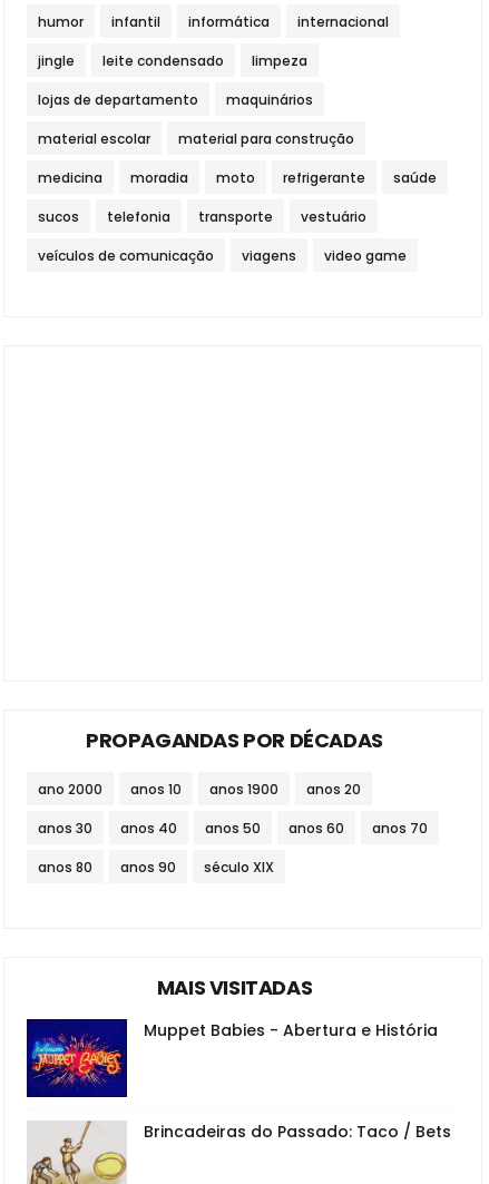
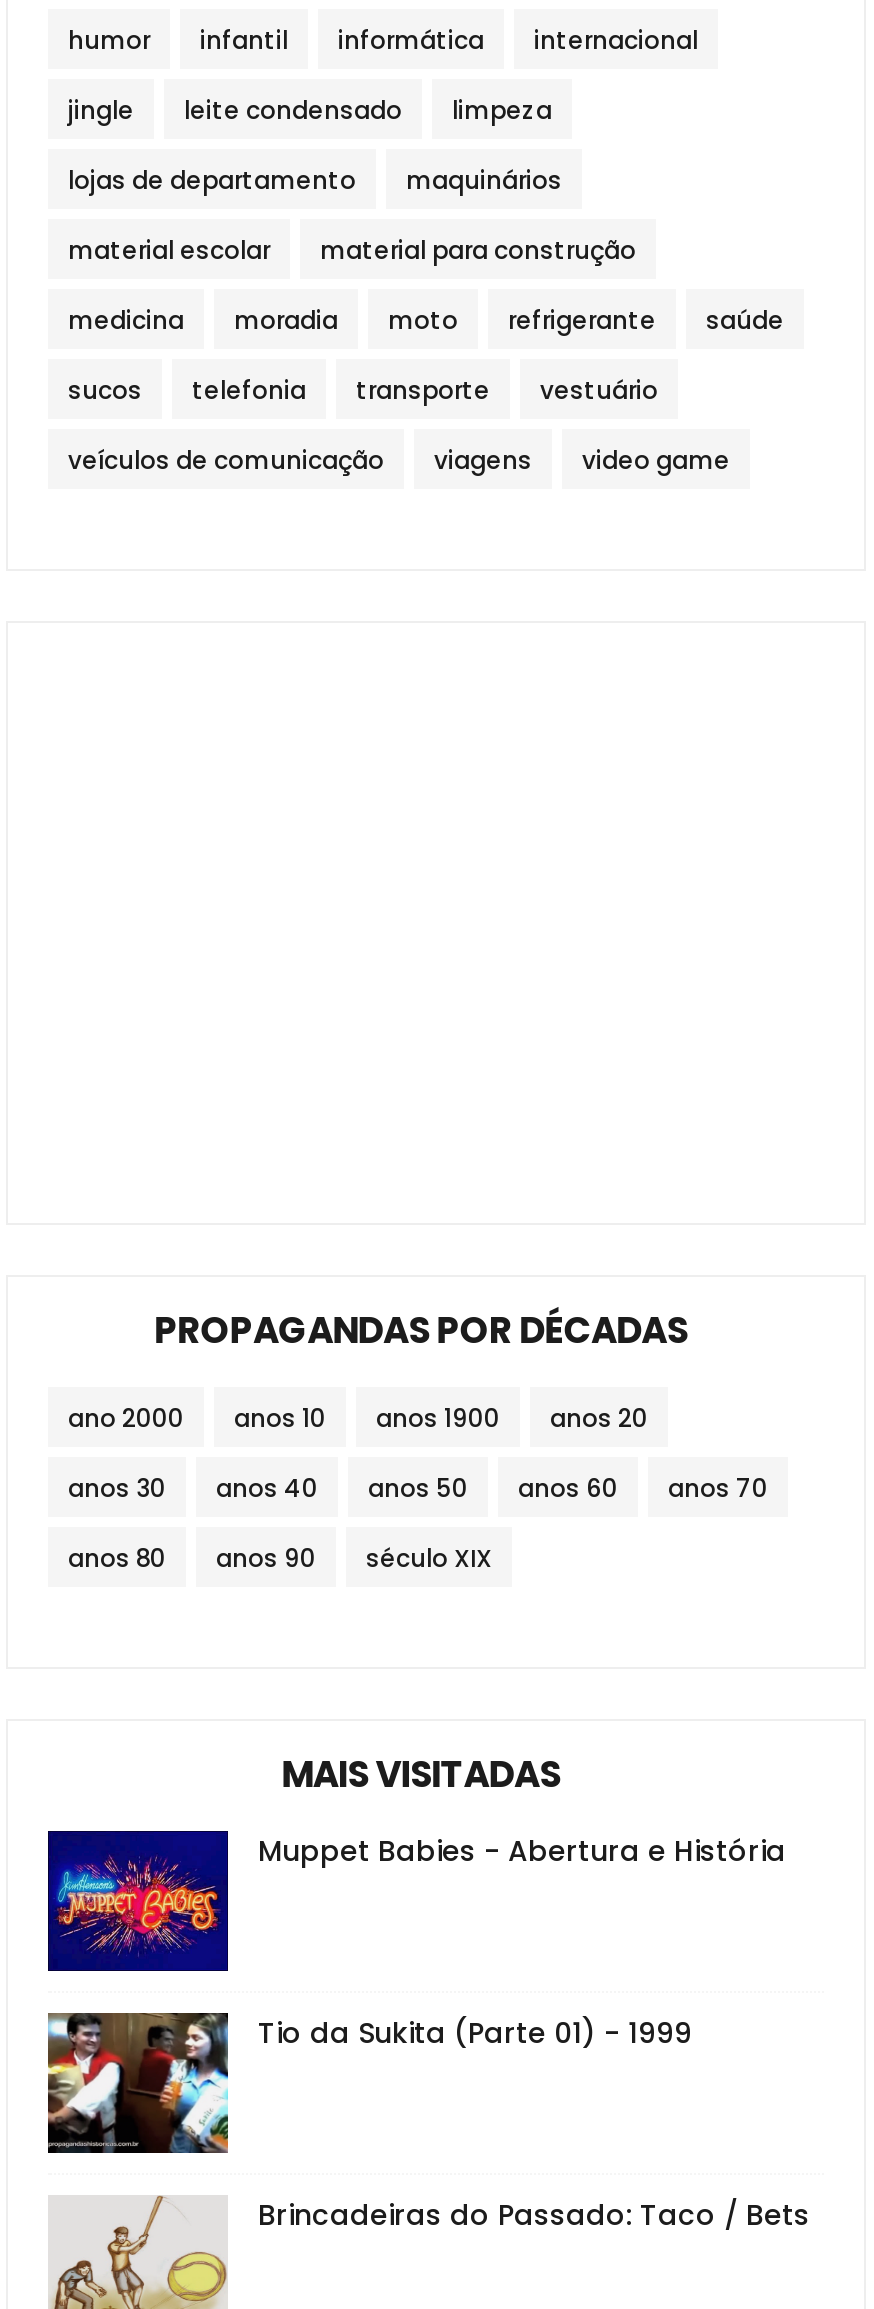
none -> [46,2011,692,2153] [image] | Tio da Sukita (Parte 01) - 1999

